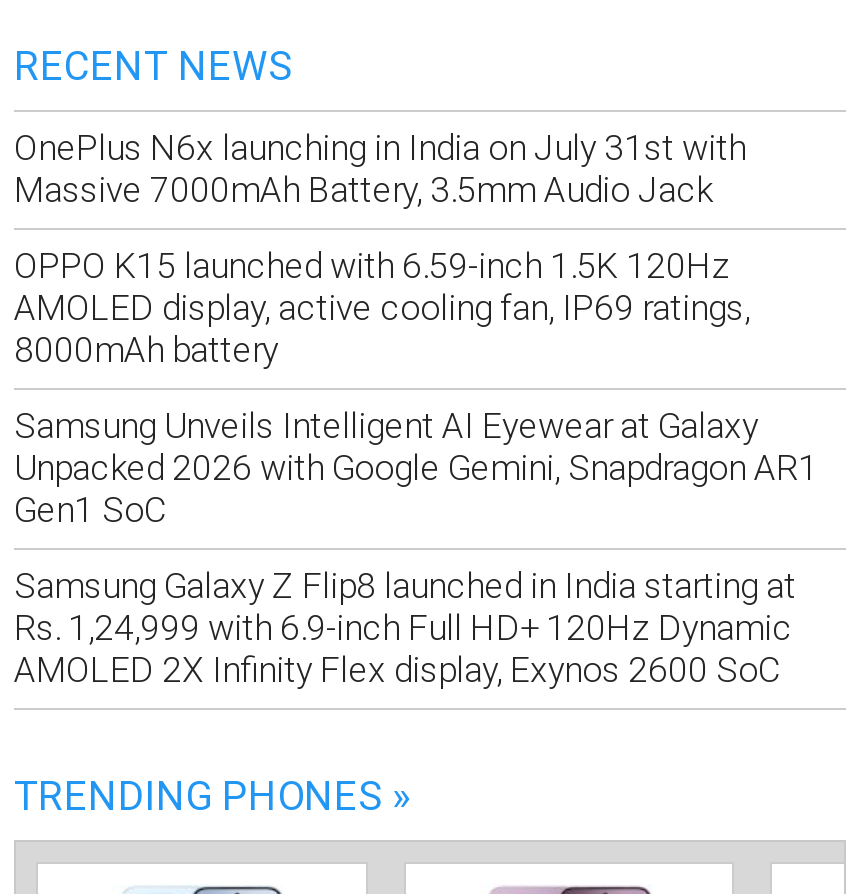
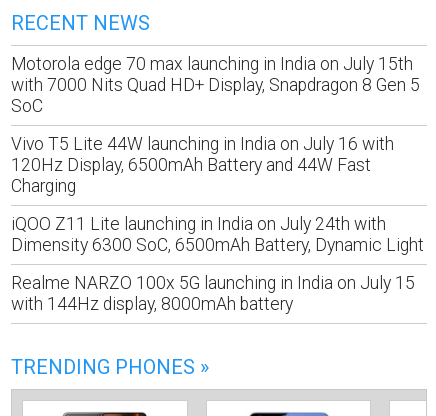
[14,127,746,209] OnePlus N6x launching in India on July 31st with | Massive 7000mAh Battery, 3.5mm Audio Jack -> [11,54,420,116] Motorola edge 70 max launching in India on July 15th | with 7000 Nits Quad HD+ Display, Snapdragon 8 Gen 5 | SoC
[14,245,750,369] OPPO K15 launched with 6.59-inch 1.5K 120Hz | AMOLED display, active cooling fan, IP69 ratings, | 8000mAh battery -> [11,134,394,196] Vivo T5 Lite 44W launching in India on July 16 with | 120Hz Display, 6500mAh Battery and 44W Fast | Charging
[14,405,818,529] Samsung Unveils Intelligent AI Eyewear at Galaxy | Unpacked 2026 with Google Gemini, Snapdragon AR1 | Gen1 SoC -> [11,214,424,255] iQOO Z11 Lite launching in India on July 24th with | Dimensity 6300 SoC, 6500mAh Battery, Dynamic Light
[14,565,796,689] Samsung Galaxy Z Flip8 launched in India starting at | Rs. 1,24,999 with 6.9-inch Full HD+ 120Hz Dynamic | AMOLED 2X Infinity Flex display, Exynos 2600 SoC -> [11,273,415,314] Realme NARZO 100x 5G launching in India on July 15 | with 144Hz display, 8000mAh battery

